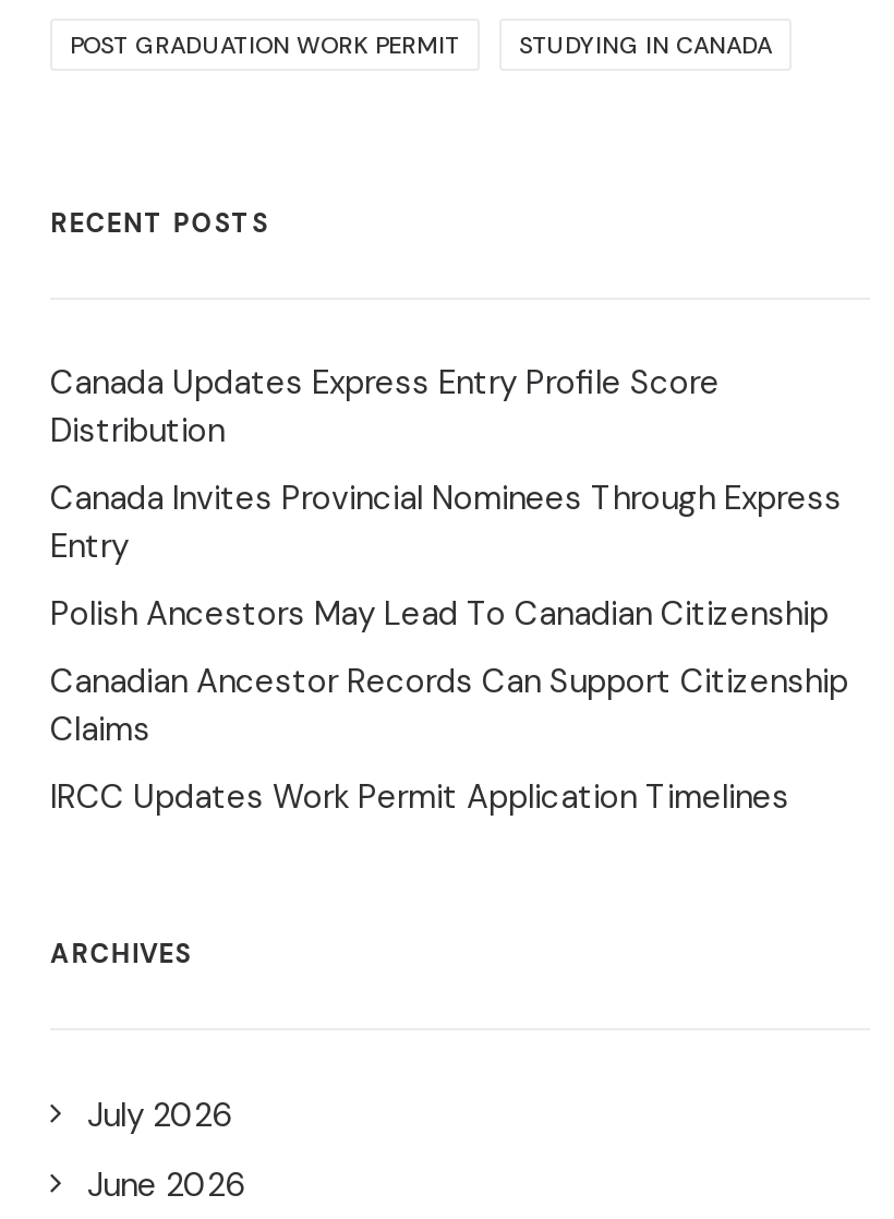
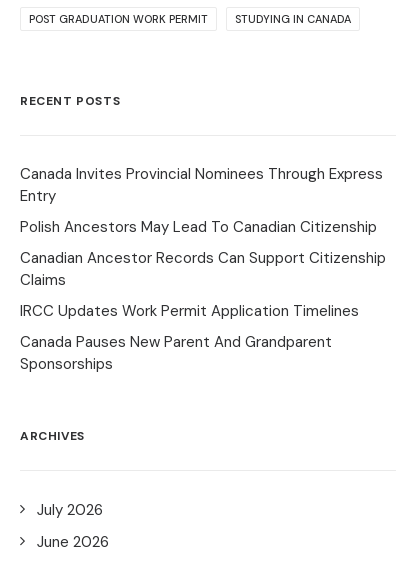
[50,361,720,452] Canada Updates Express Entry Profile Score | Distribution -> none
moved [50,476,848,819] -> [20,164,386,321]: Canada Invites Provincial Nominees Through Express | Entry | Polish Ancestors May Lead To Canadian Citizenship | Canadian Ancestor Records Can Support Citizenship | Claims | IRCC Updates Work Permit Application Timelines
none -> [20,332,332,374] Canada Pauses New Parent And Grandparent | Sponsorships

